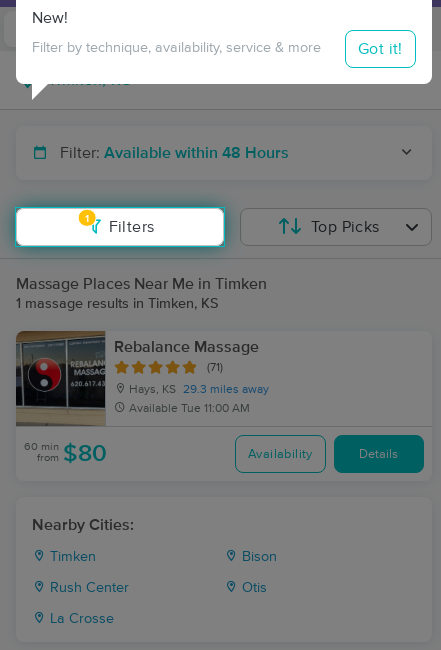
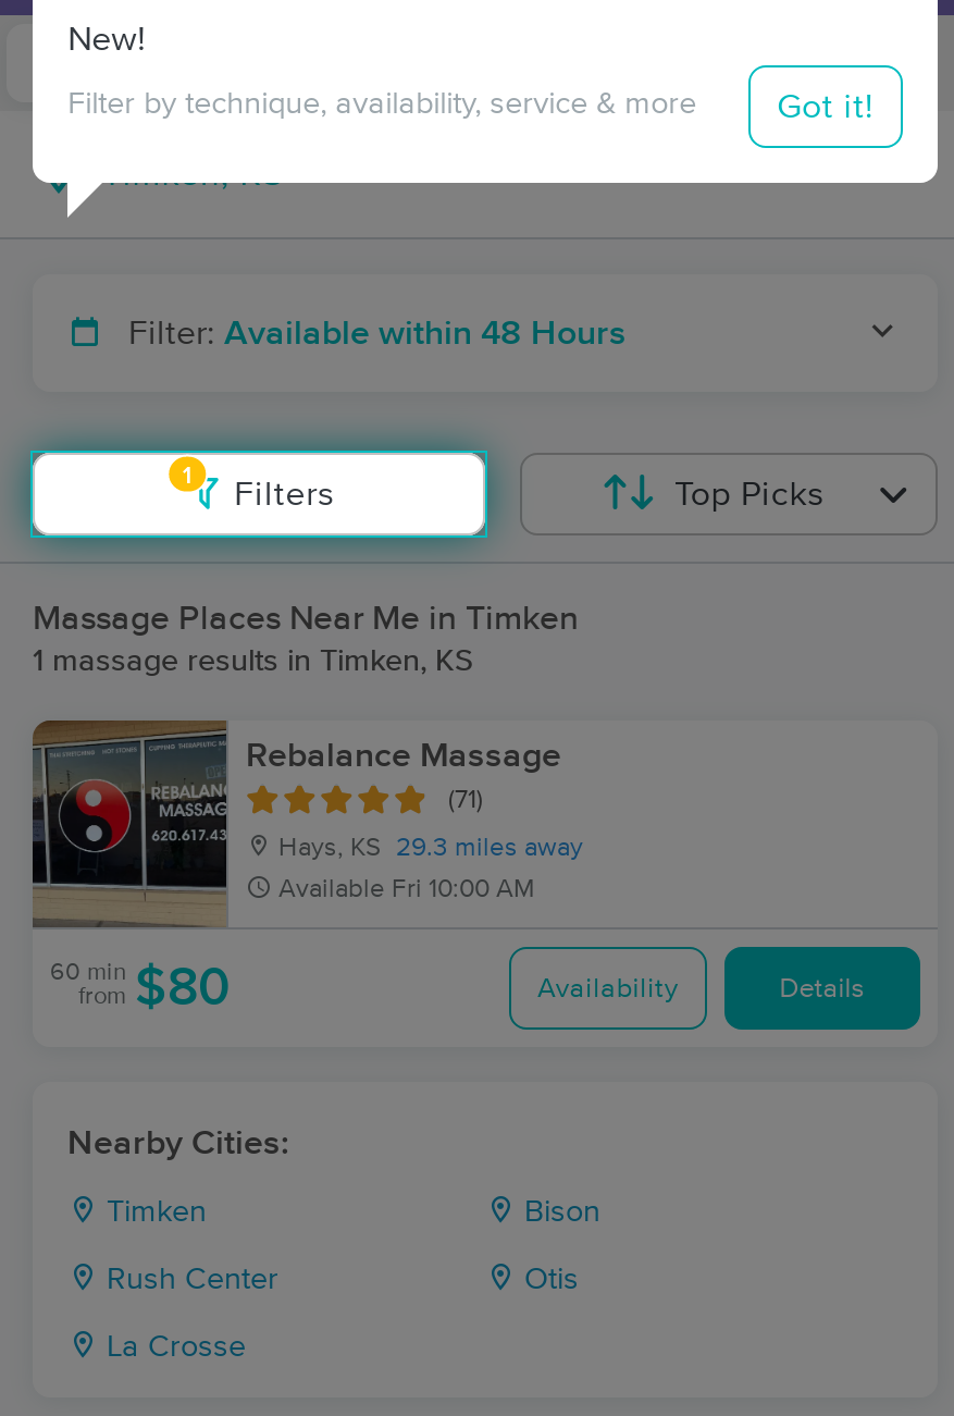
[129,403,250,415] Available Tue 11:00 AM -> [278,877,535,903] Available Fri 10:00 AM

